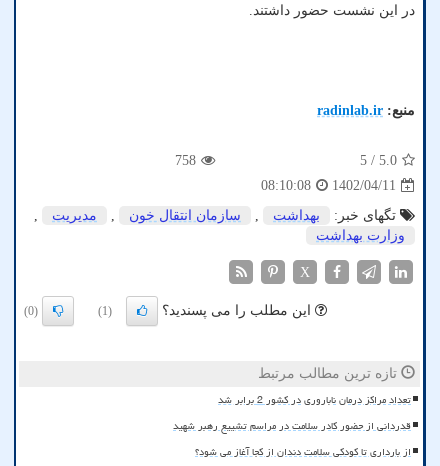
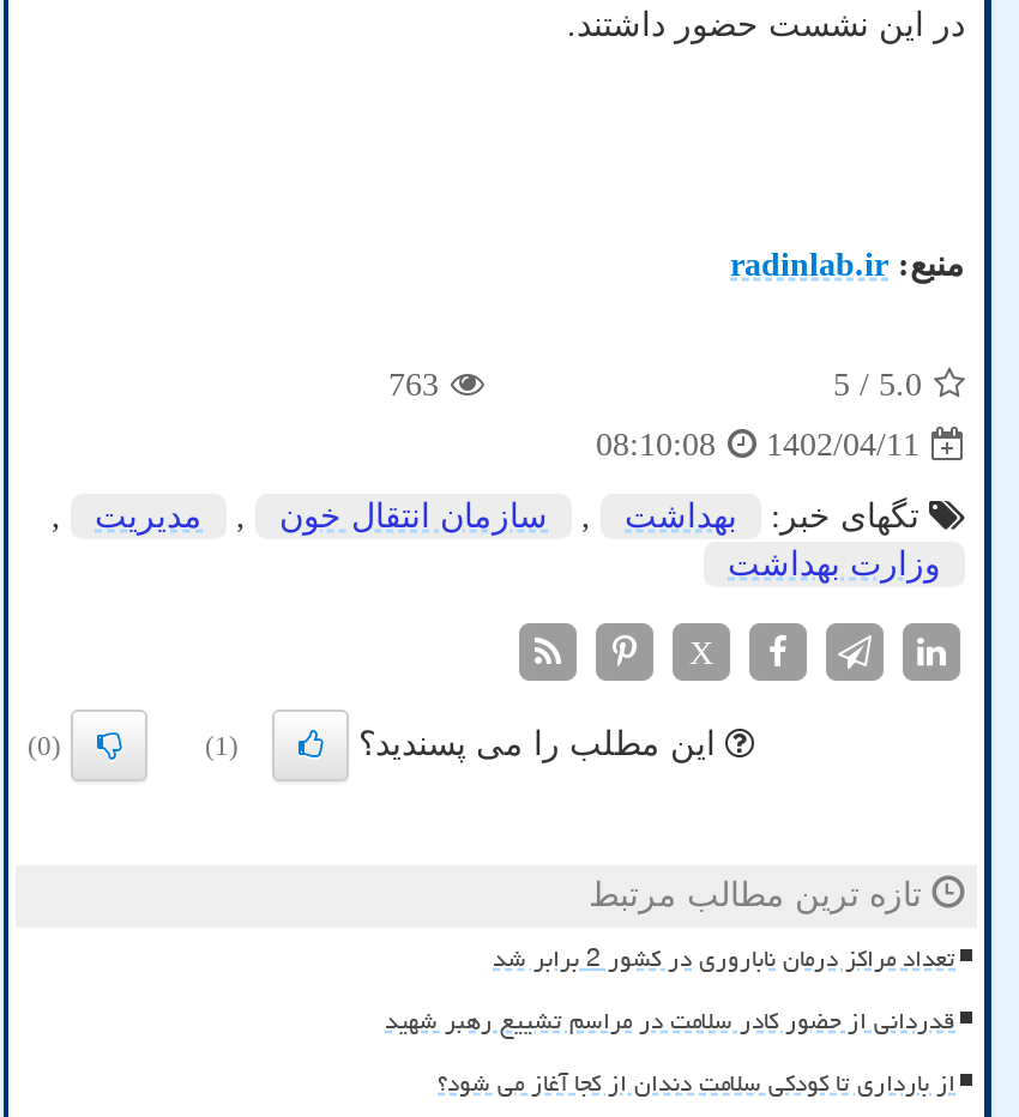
[174,153,195,168] 758 -> [388,366,439,402] 763

